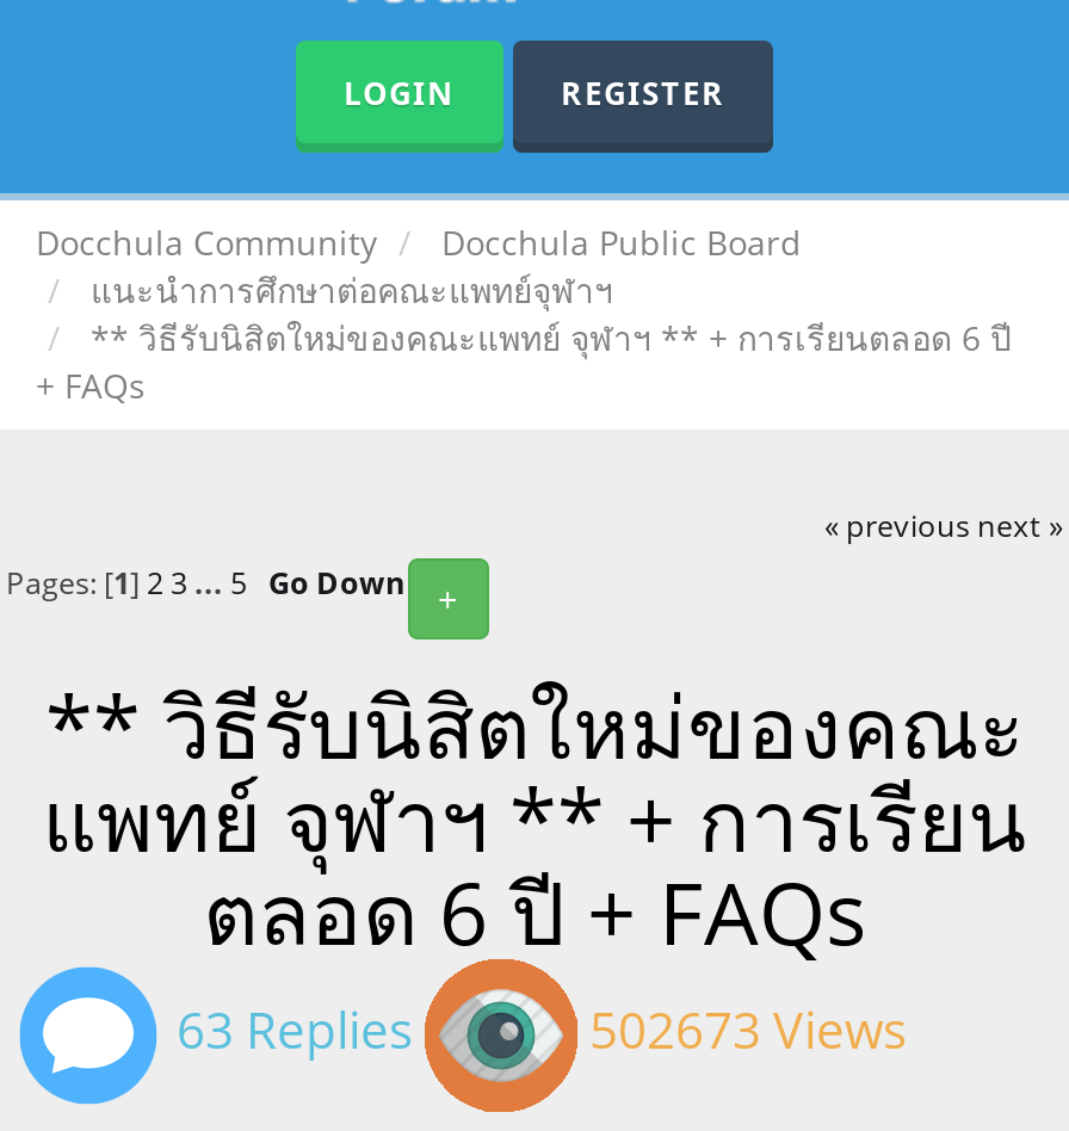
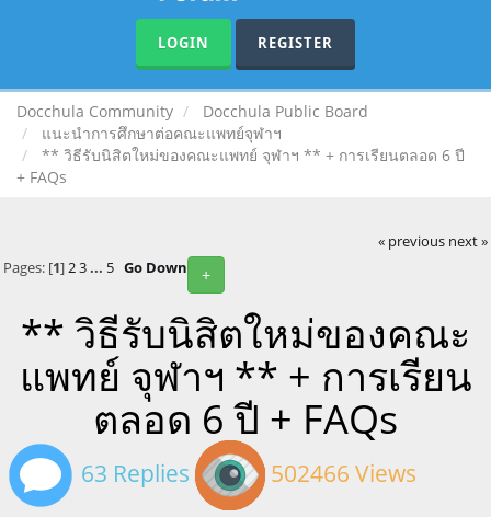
[577,997,907,1063] 502673 Views -> [265,458,416,488] 502466 Views

